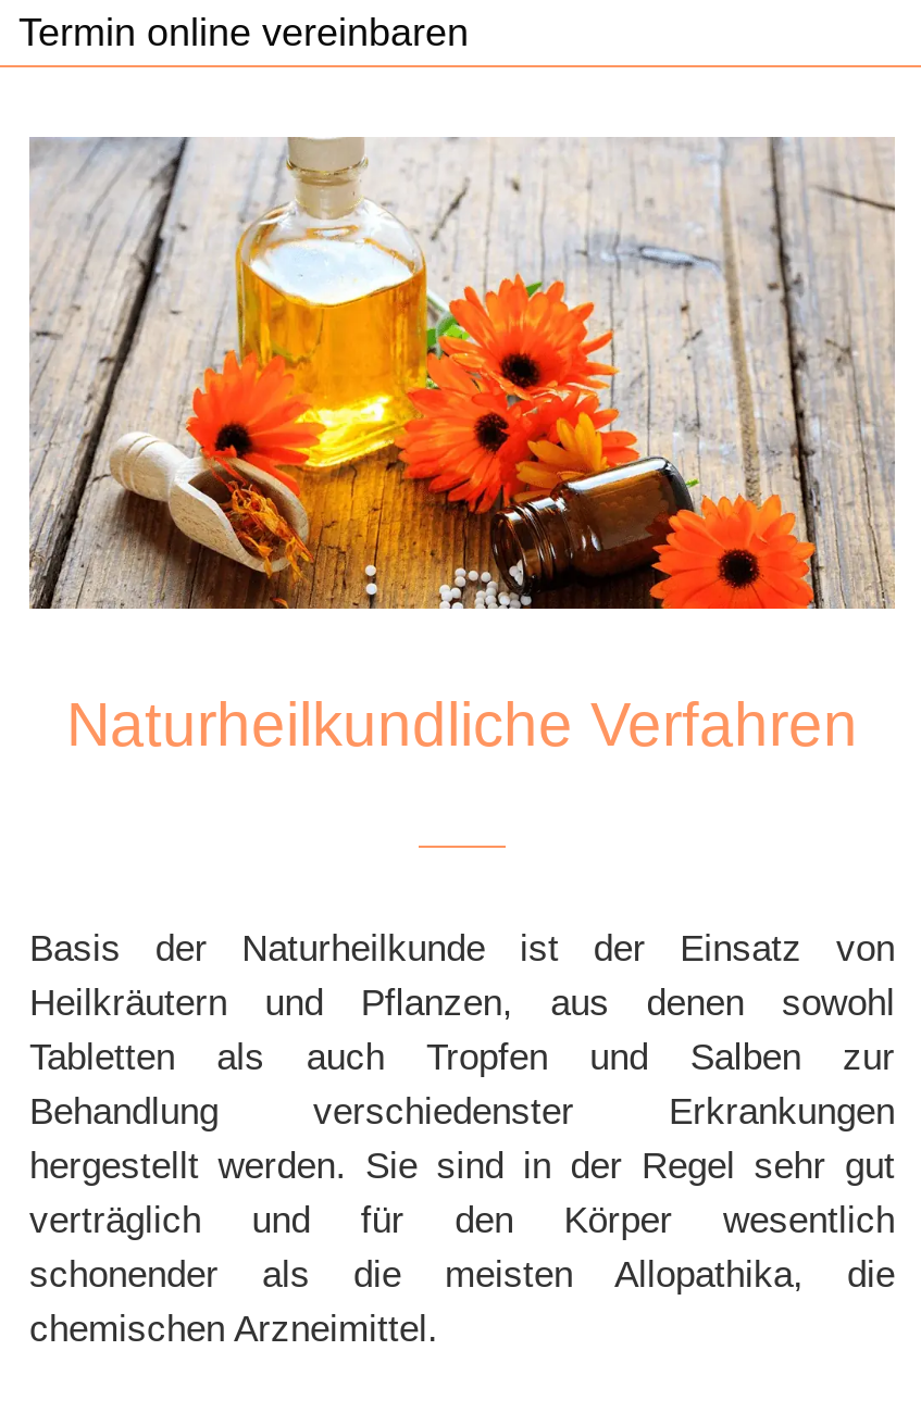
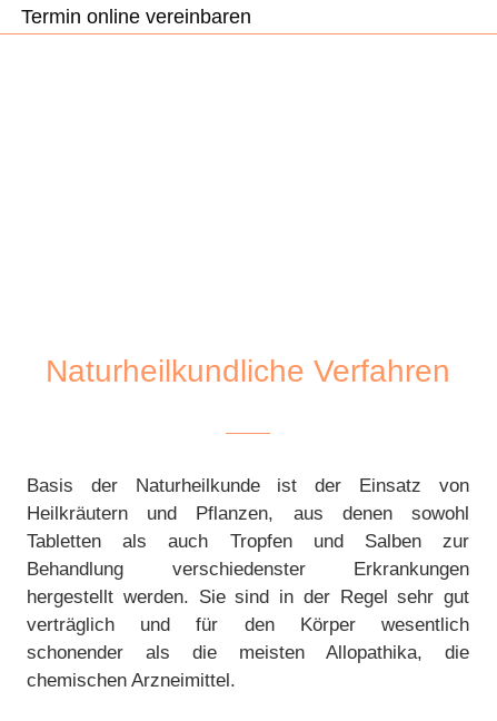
[27,136,897,612] [image] -> none

